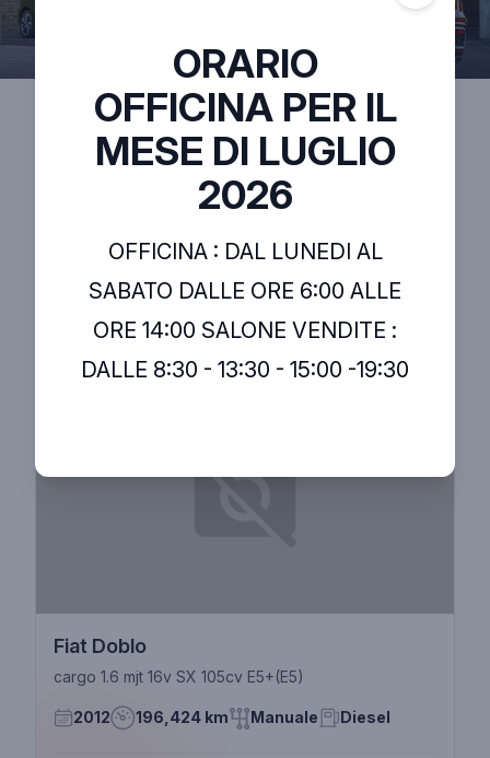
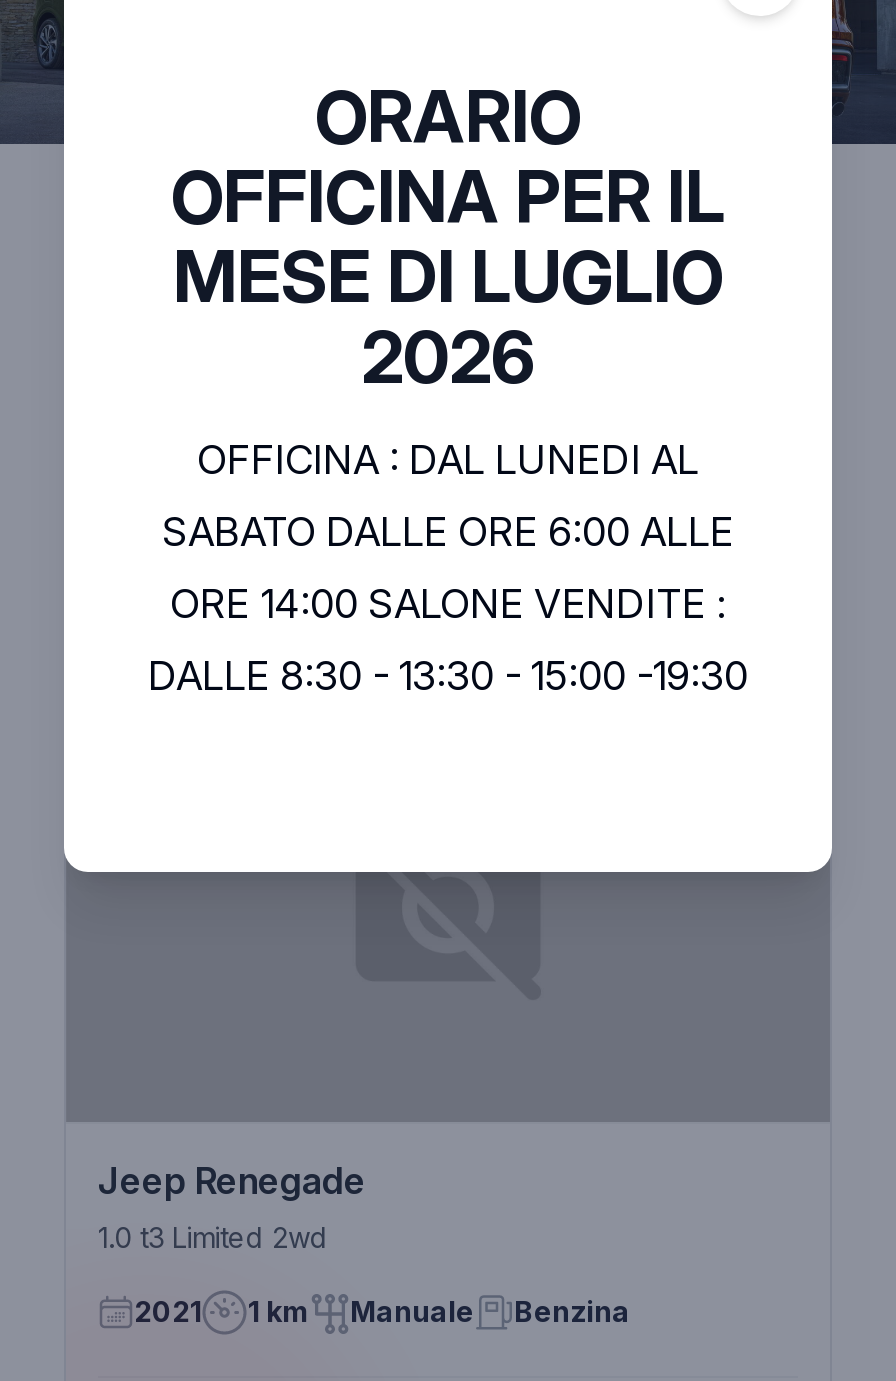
[54,634,304,686] Fiat Doblo | cargo 1.6 mjt 16v SX 105cv E5+(E5) -> [98,1160,366,1254] Jeep Renegade | 1.0 t3 Limited 2wd
[73,708,229,726] 2012 | 196,424 km -> [134,1294,310,1328] 2021 | 1 km
[340,708,390,726] Diesel -> [514,1294,630,1328] Benzina

